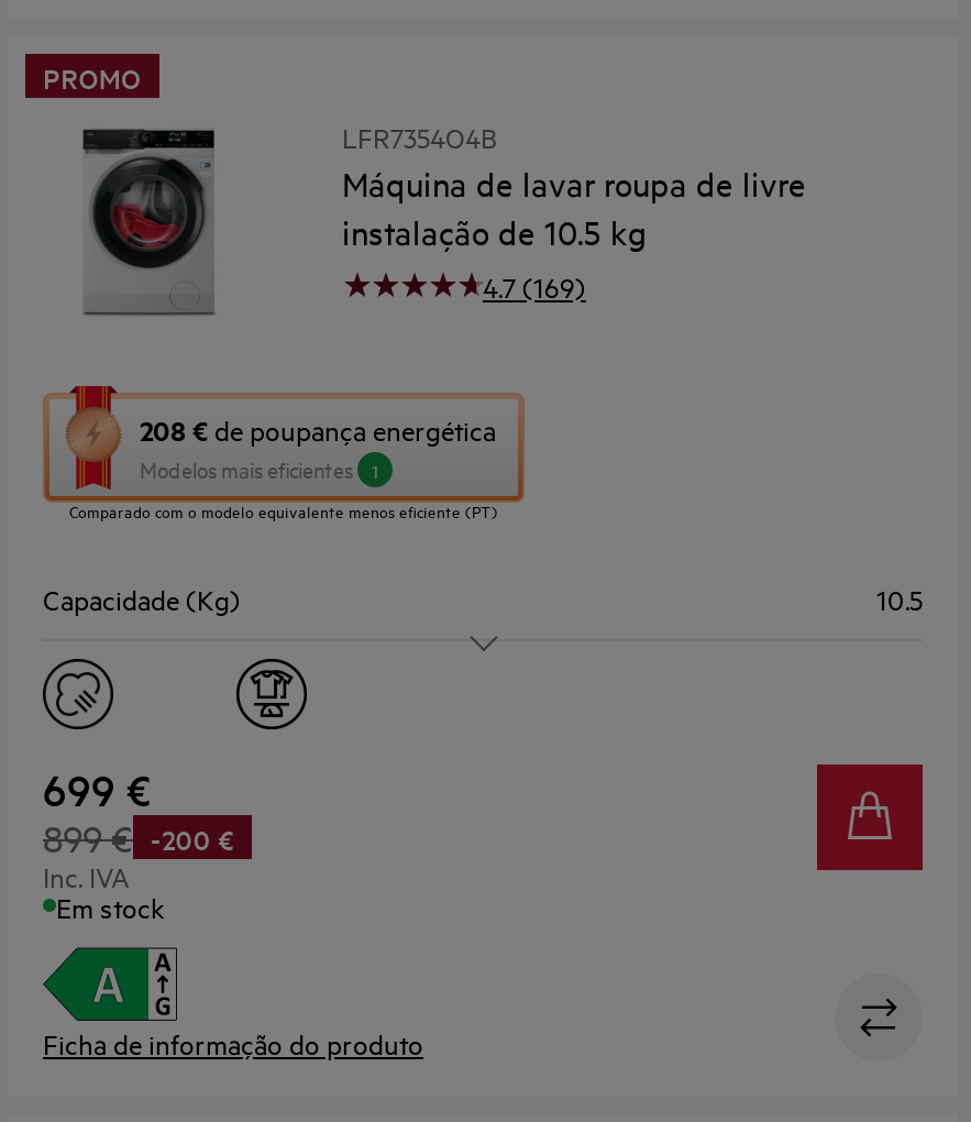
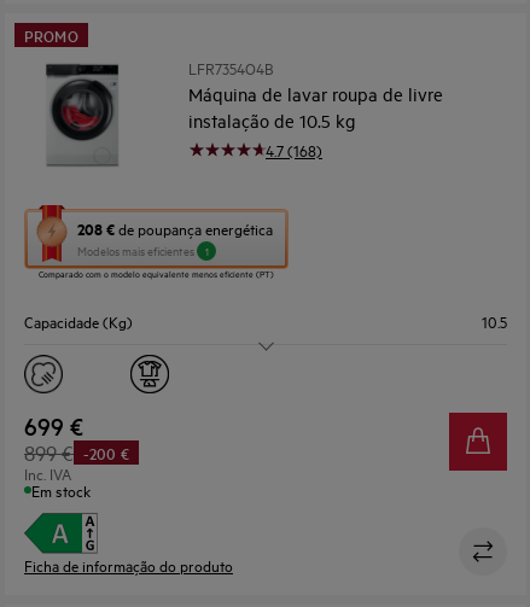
[483,265,586,305] 4.7 (169) -> [266,139,322,160] 4.7 (168)

